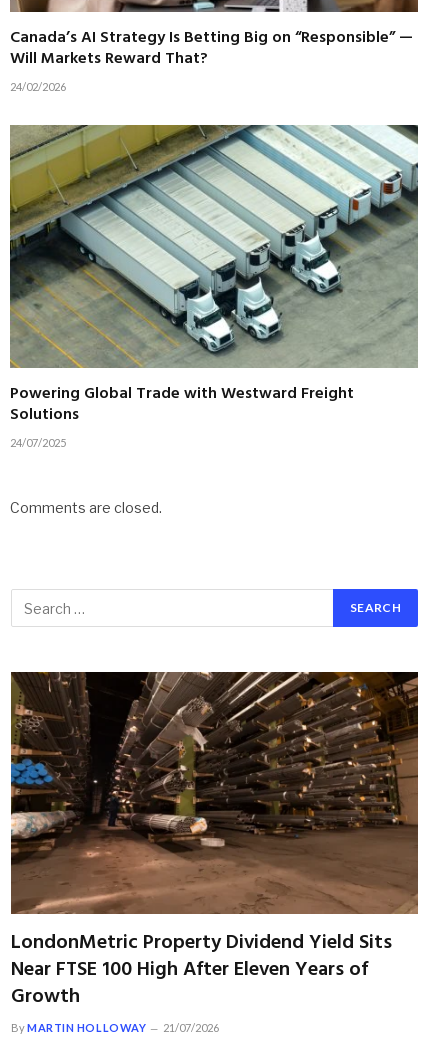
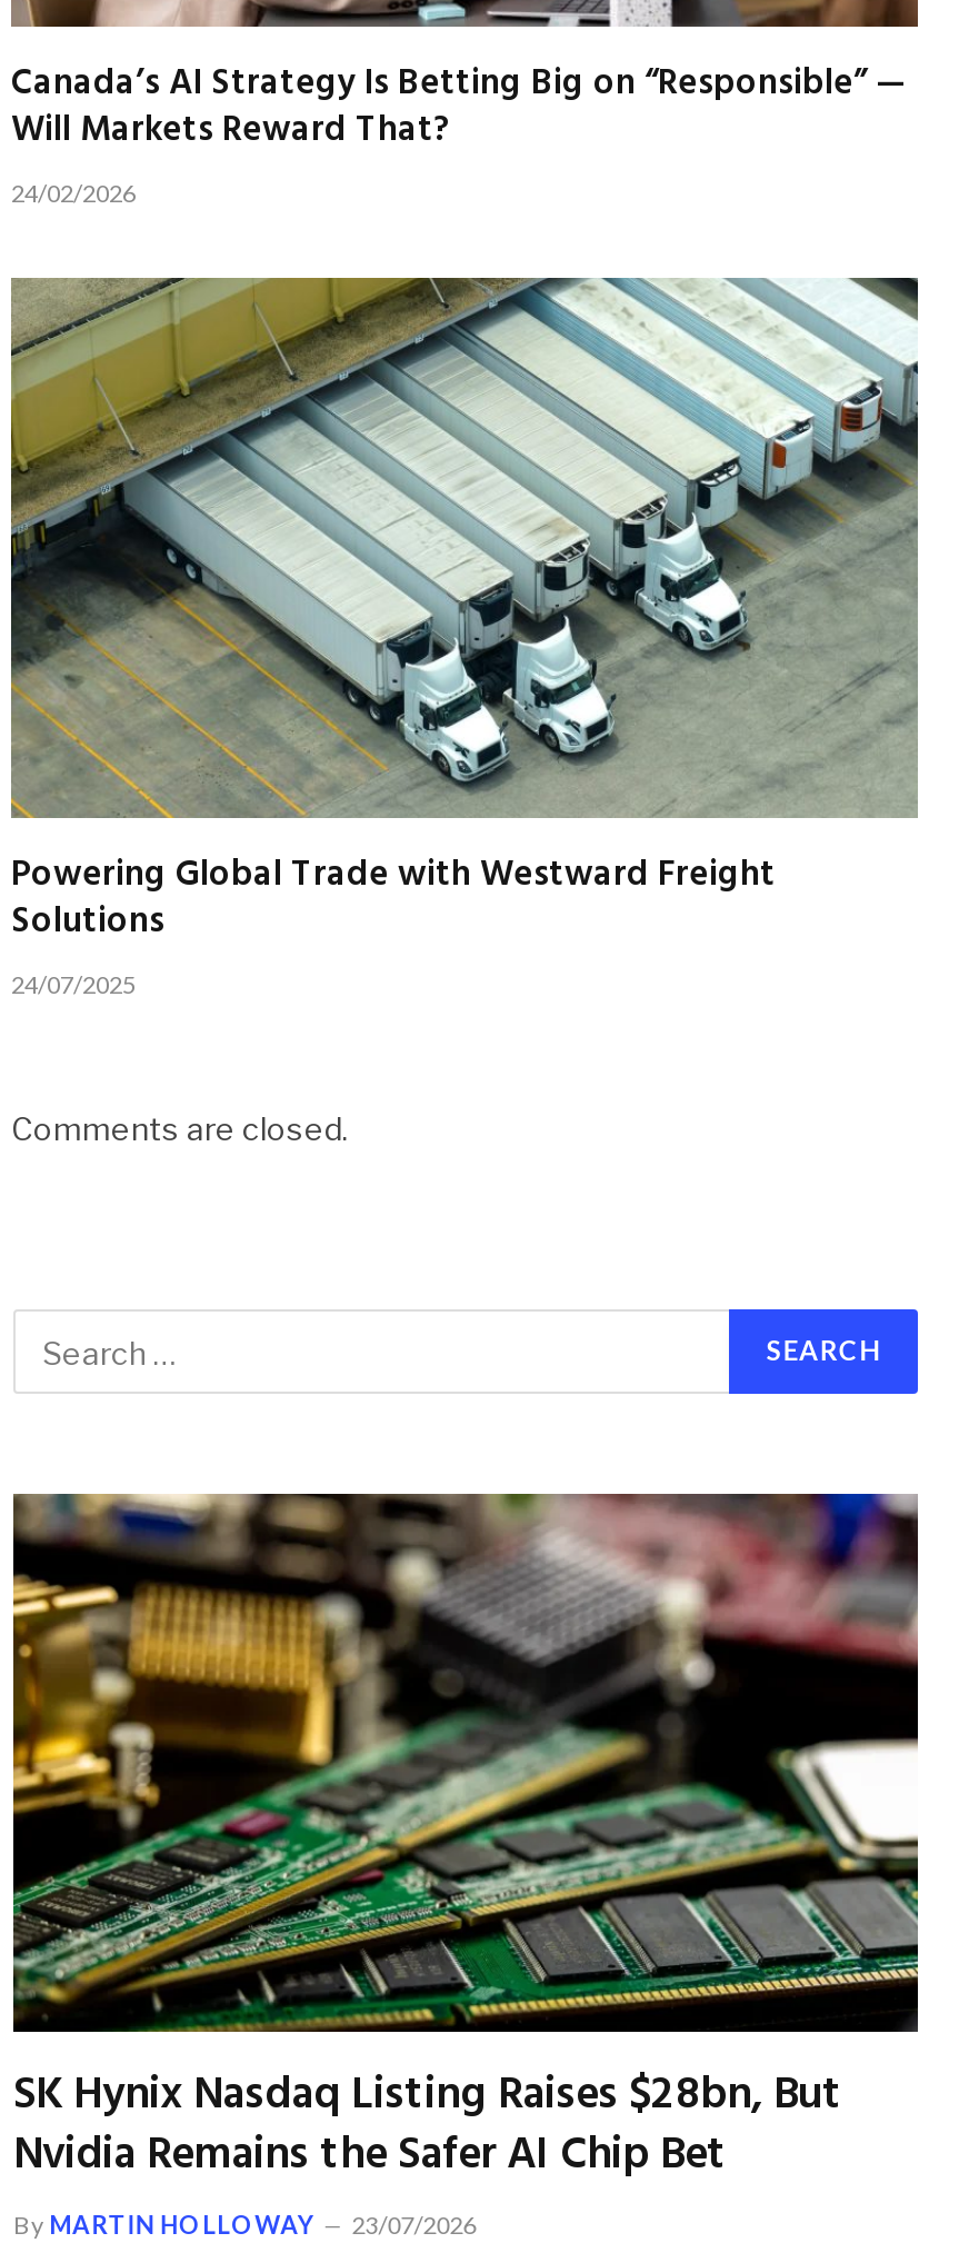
[10,671,419,1013] [image] | LondonMetric Property Dividend Yield Sits | Near FTSE 100 High After Eleven Years of | Growth -> [11,1492,920,2193] [image] | SK Hynix Nasdaq Listing Raises $28bn, But | Nvidia Remains the Safer AI Chip Bet
[11,1021,219,1034] By MARTIN HOLLOWAY 21/07/2026 -> [13,2211,476,2239] By MARTIN HOLLOWAY 23/07/2026

